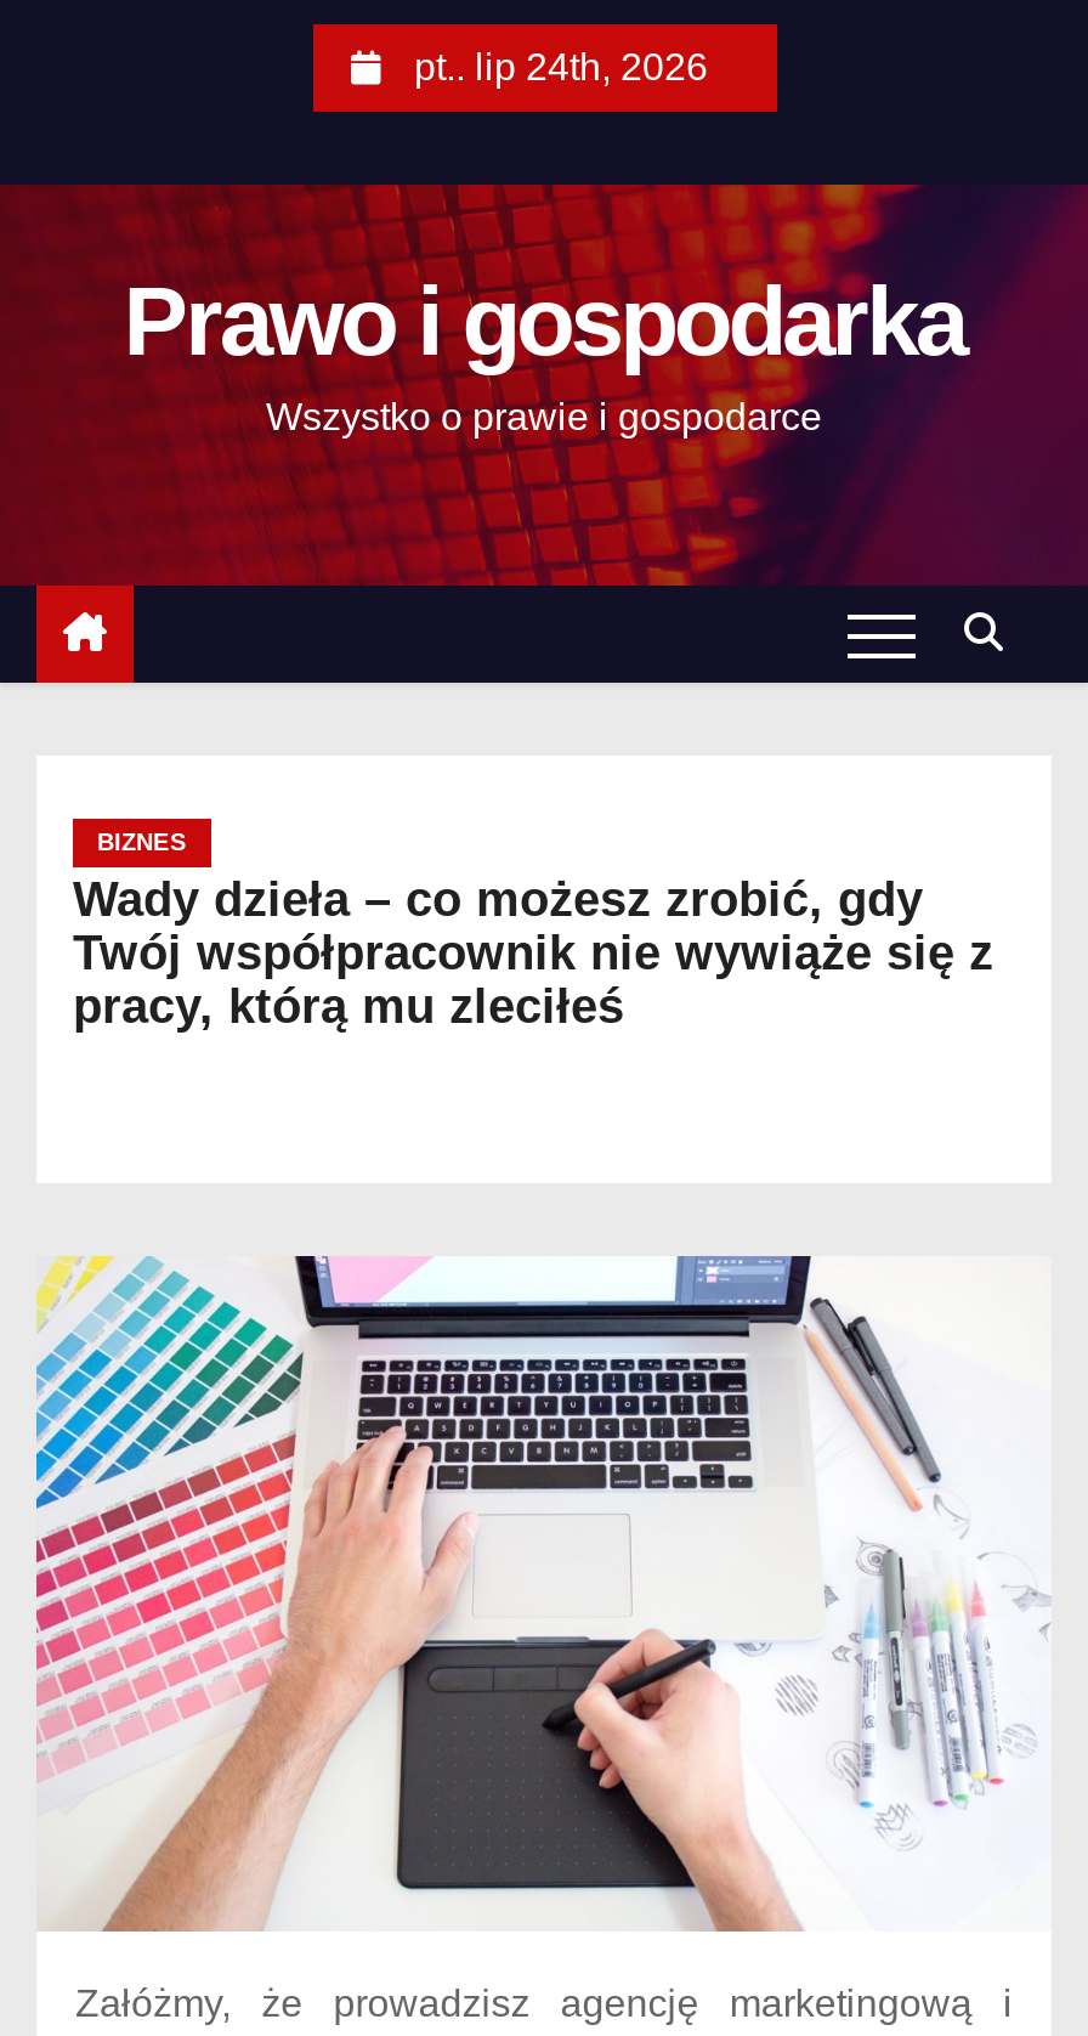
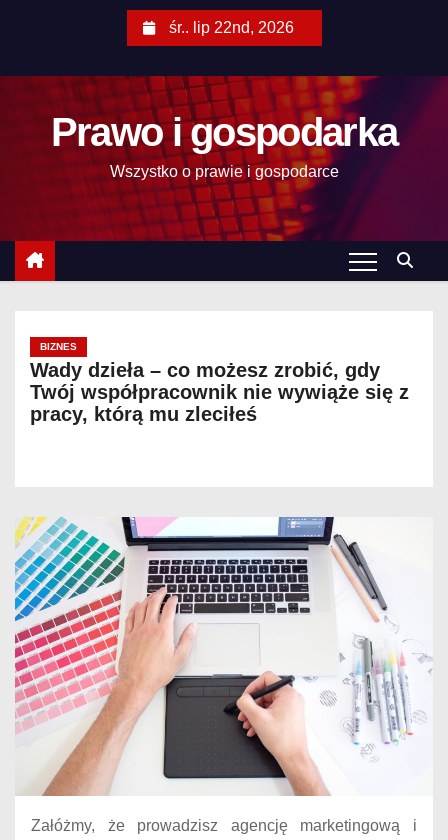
[404,46,708,87] pt.. lip 24th, 2026 -> [164,19,293,36] śr.. lip 22nd, 2026

